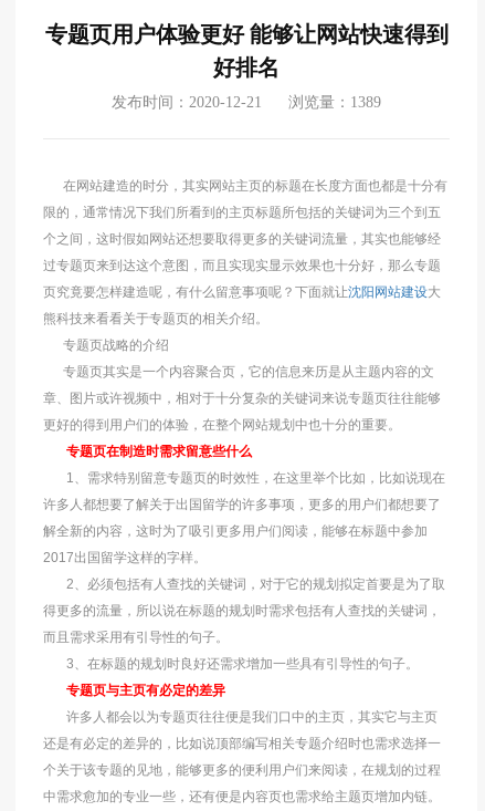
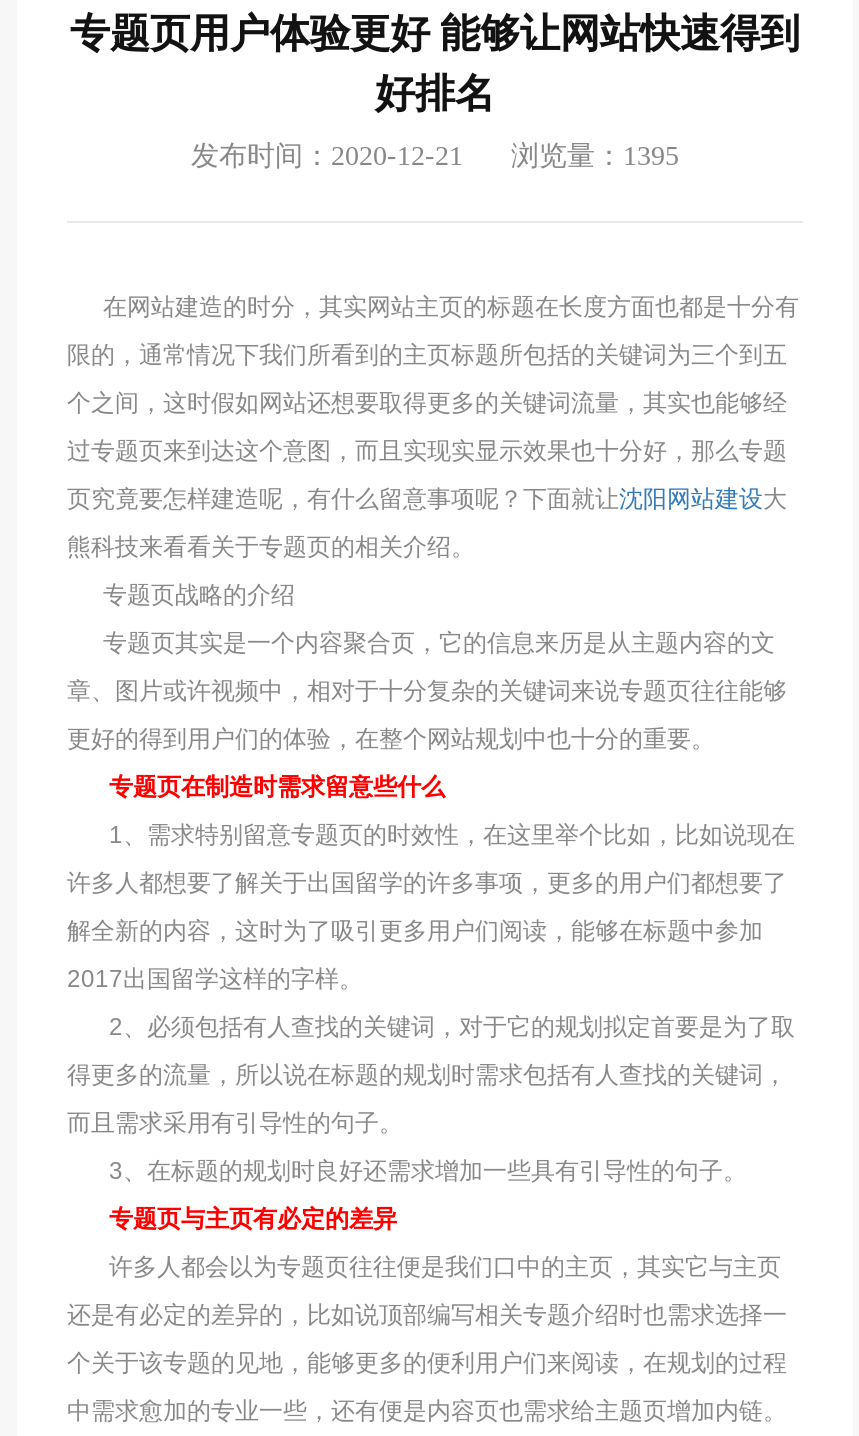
[112,94,381,111] 发布时间：2020-12-21 浏览量：1389 -> [191,141,679,171] 发布时间：2020-12-21 浏览量：1395

